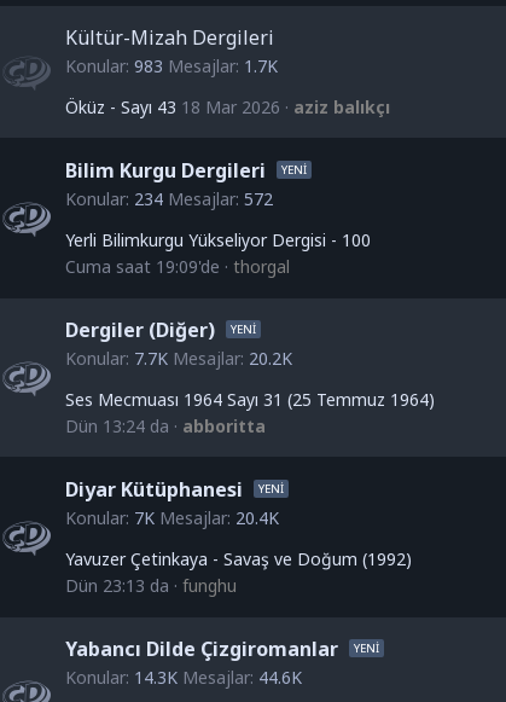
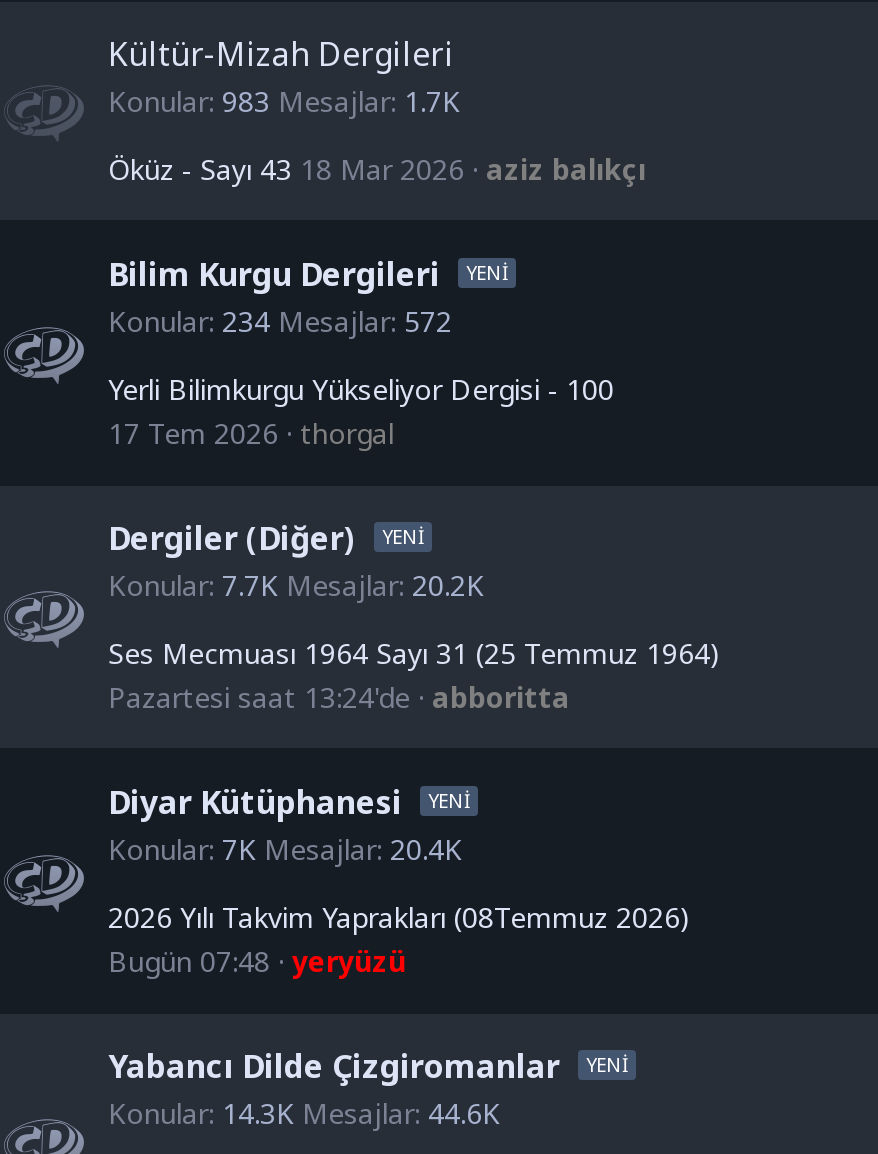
[65,255,290,278] Cuma saat 19:09'de thorgal -> [108,414,394,452] 17 Tem 2026 thorgal
[65,414,266,437] Dün 13:24 da abboritta -> [108,678,570,716] Pazartesi saat 13:24'de abboritta
[65,547,412,597] Yavuzer Çetinkaya - Savaş ve Doğum (1992) | Dün 23:13 da funghu -> [108,898,690,980] 2026 Yılı Takvim Yaprakları (08Temmuz 2026) | Bugün 07:48 yeryüzü

